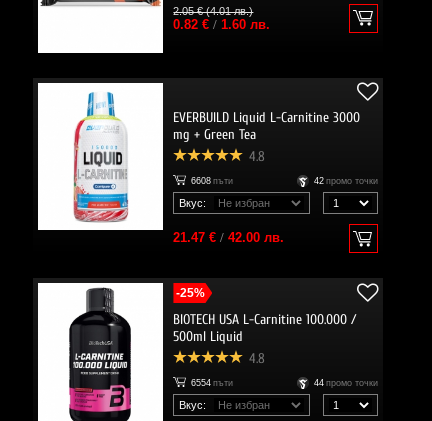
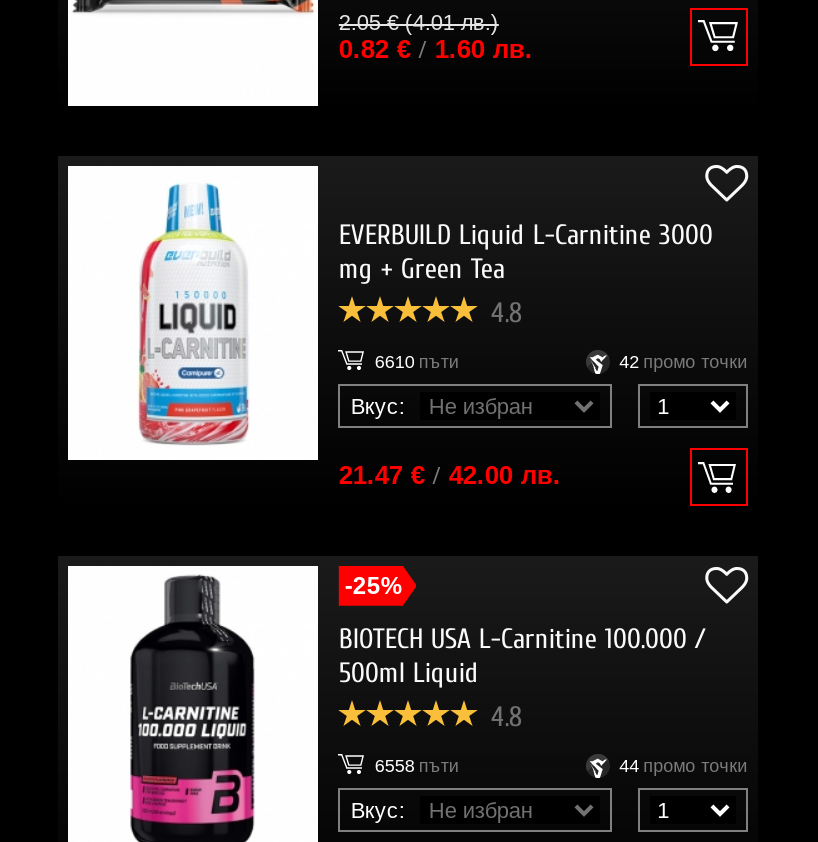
[191,176,233,186] 6608 пъти -> [375,352,459,372] 6610 пъти
[191,378,233,388] 6554 пъти -> [375,756,459,776] 6558 пъти

